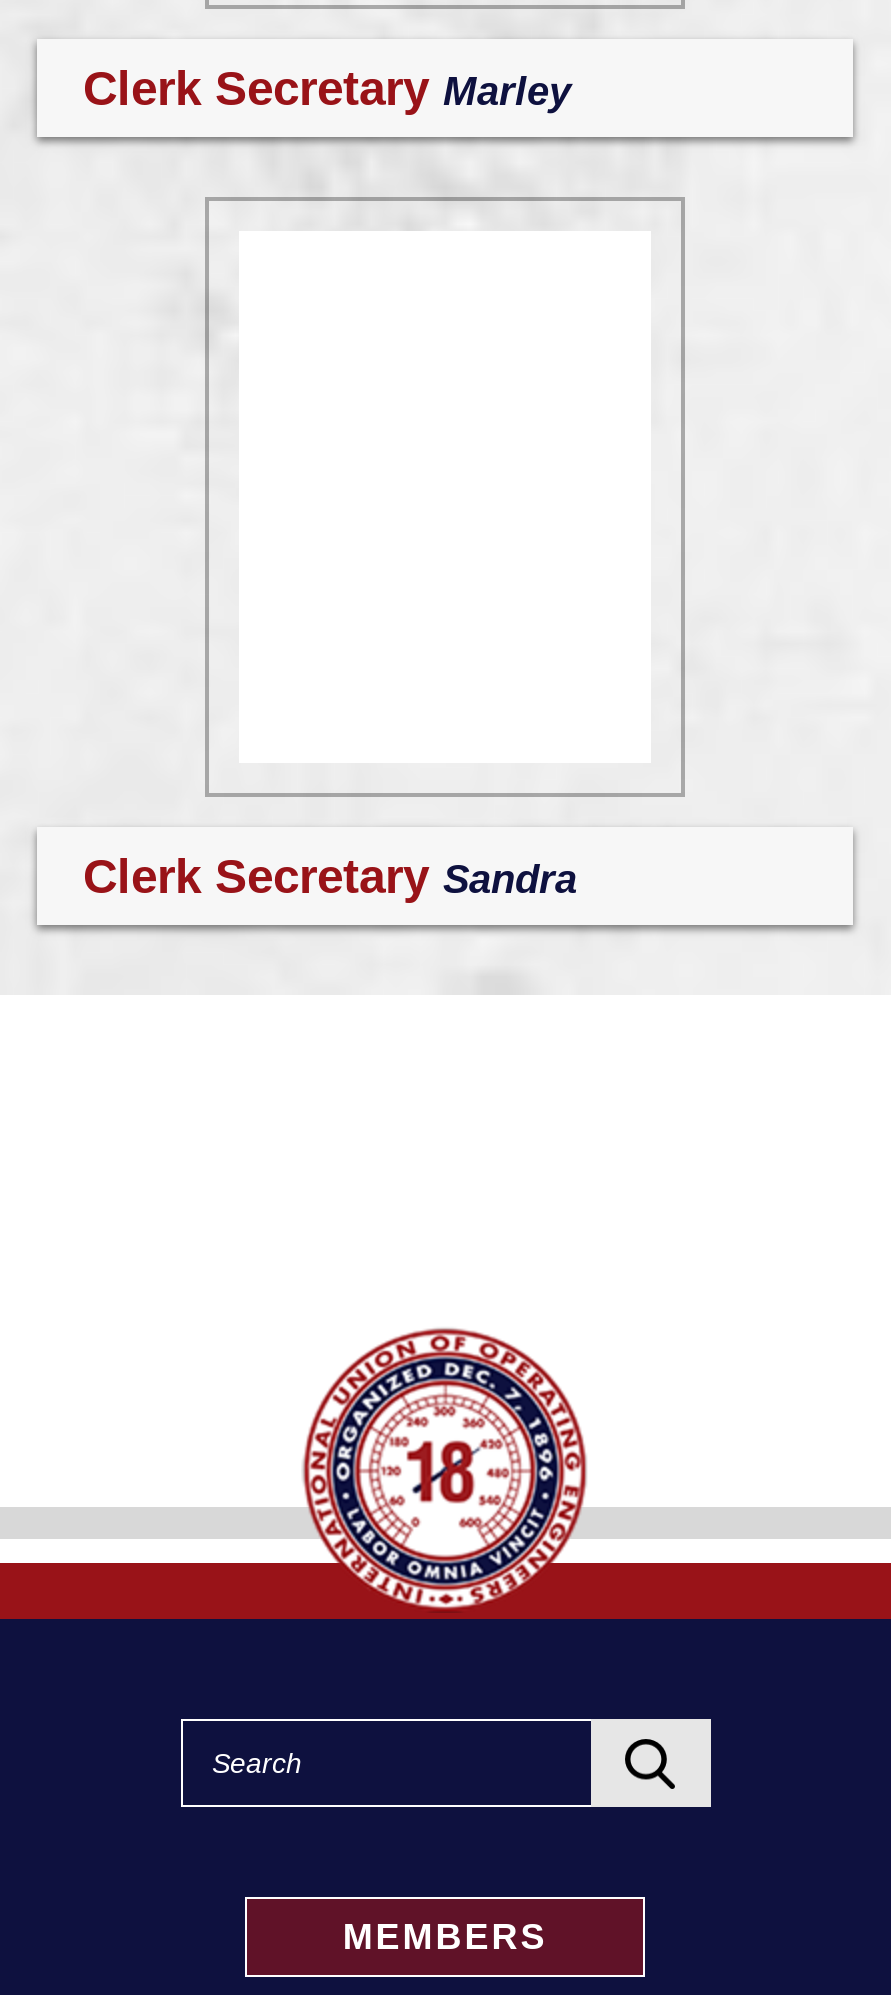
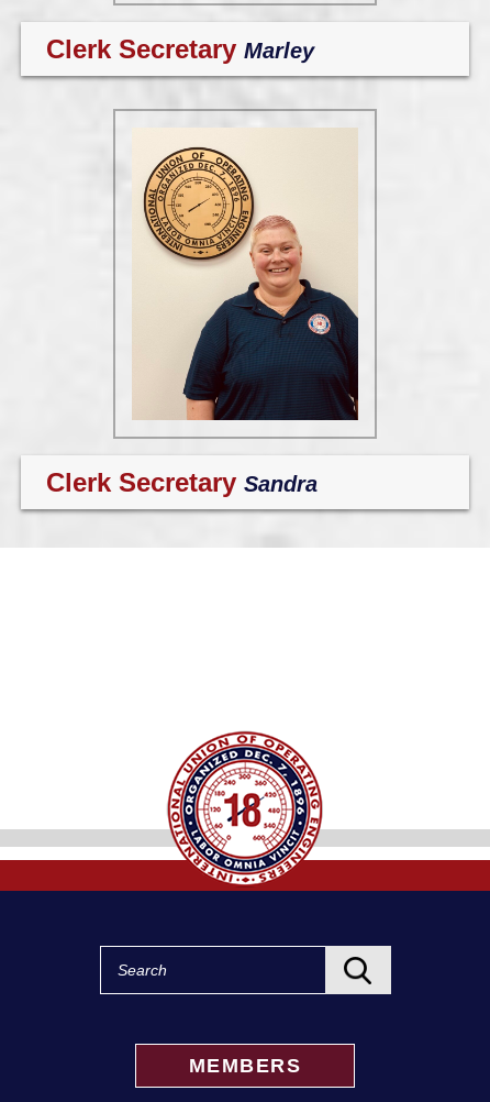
none -> [132,129,359,421] [image]

